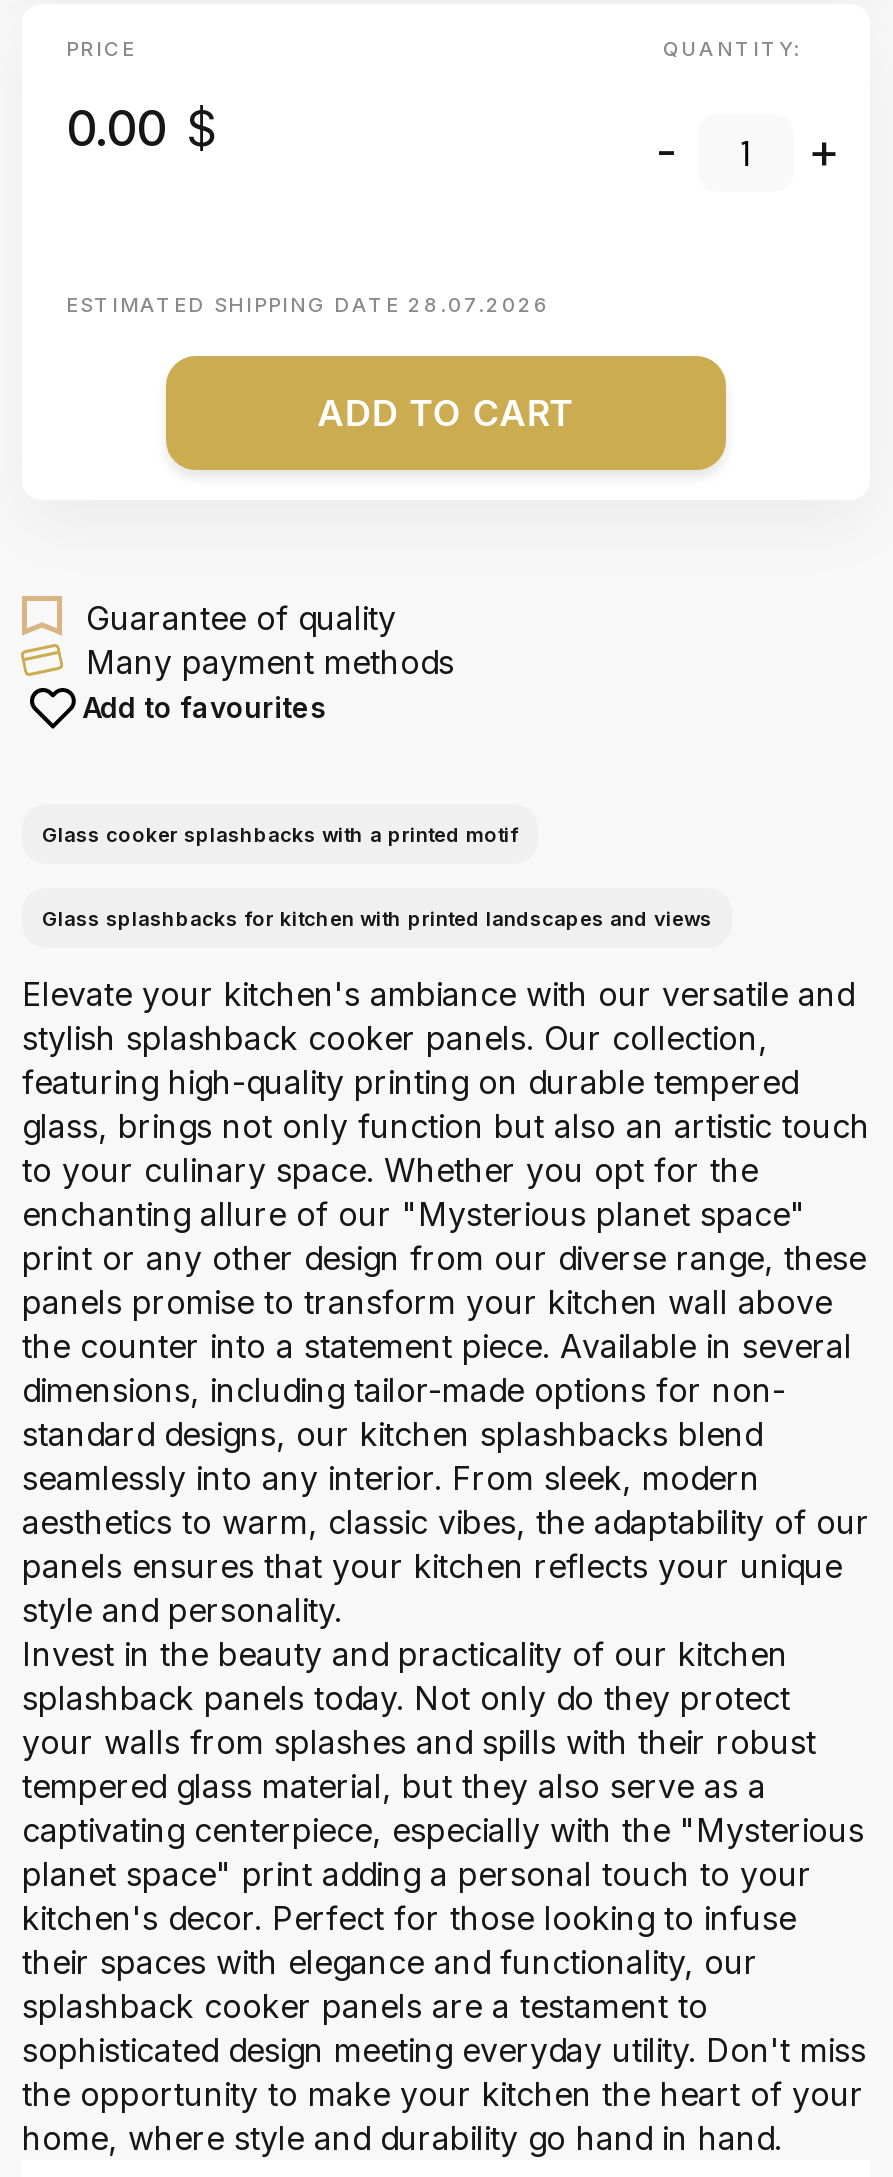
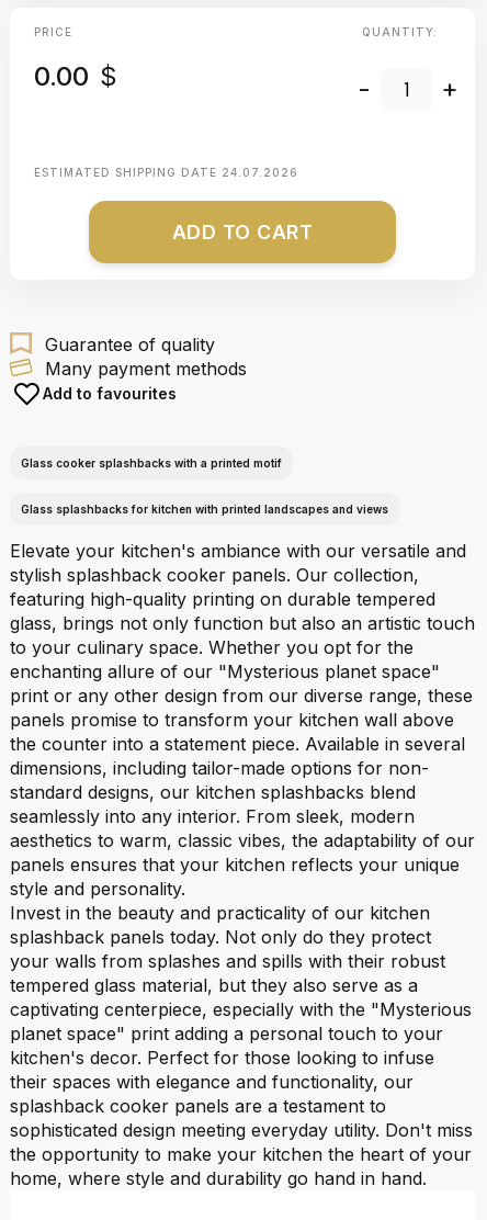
[66,292,550,316] ESTIMATED SHIPPING DATE 28.07.2026 -> [34,166,298,179] ESTIMATED SHIPPING DATE 24.07.2026

